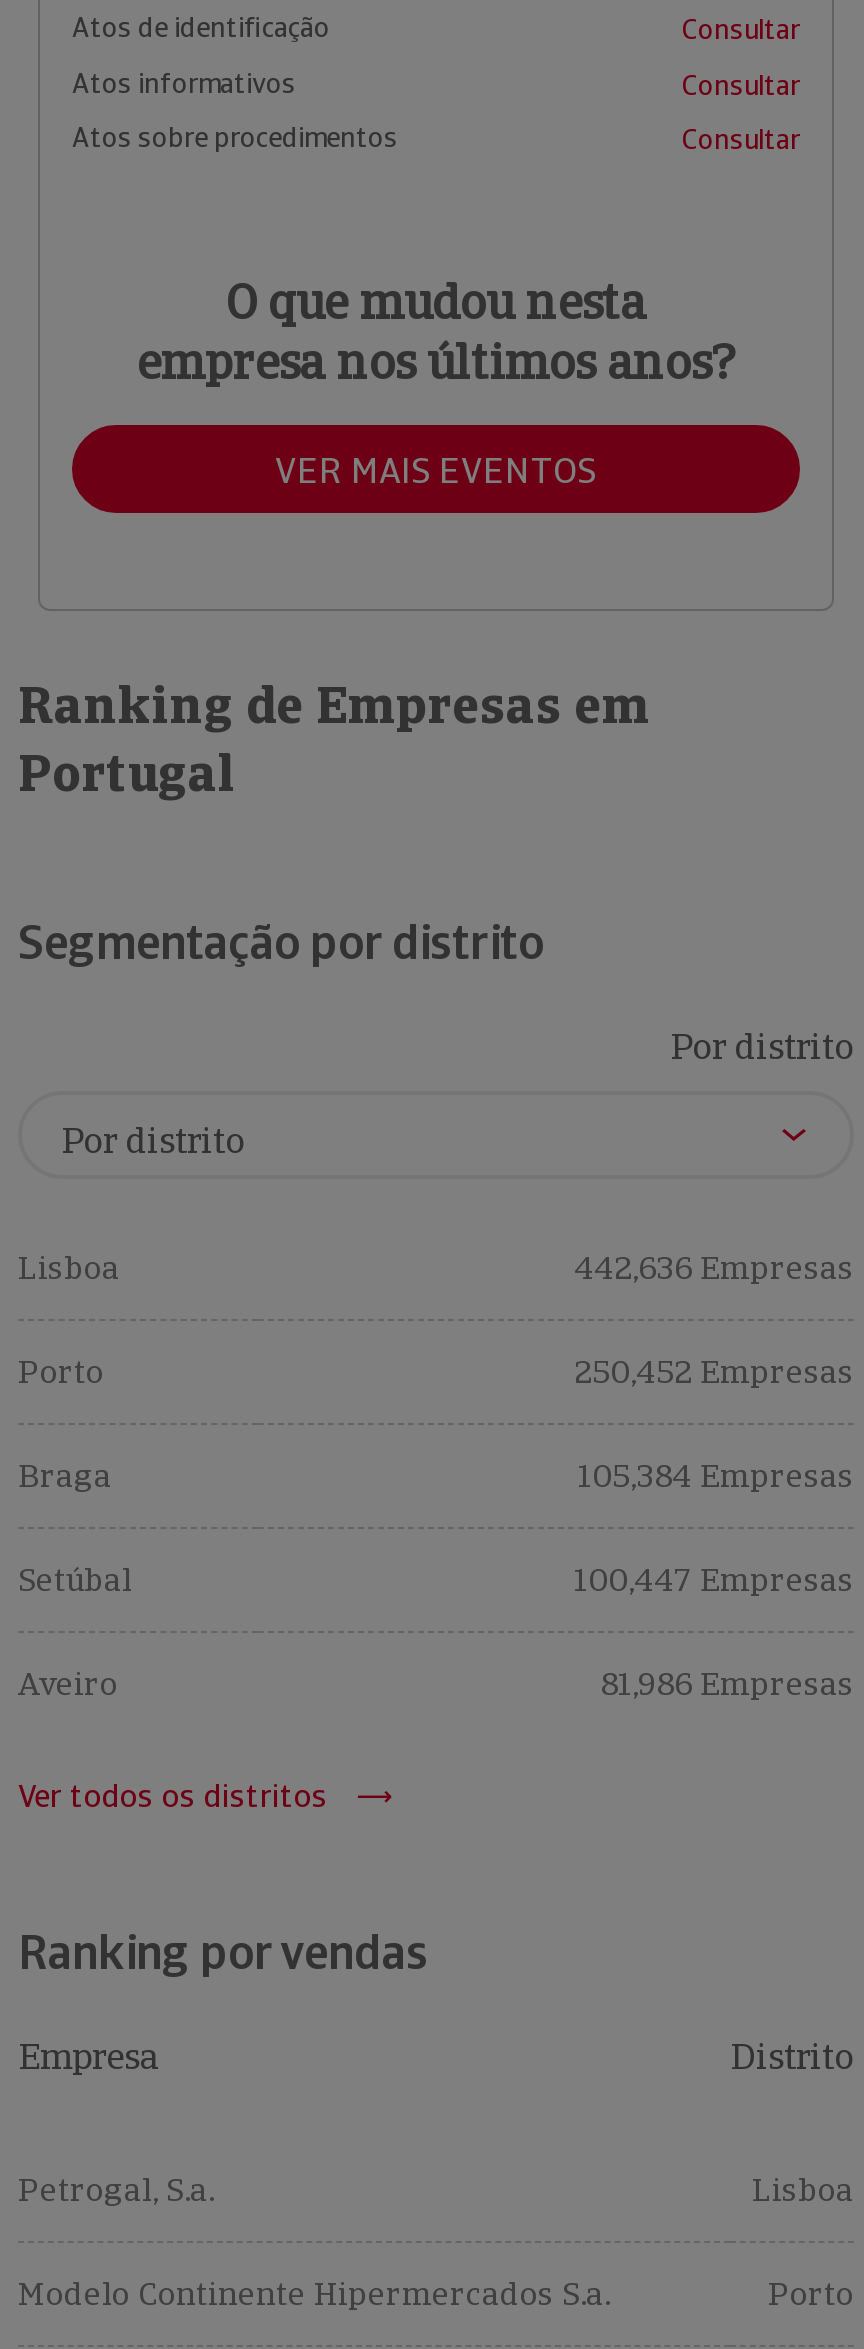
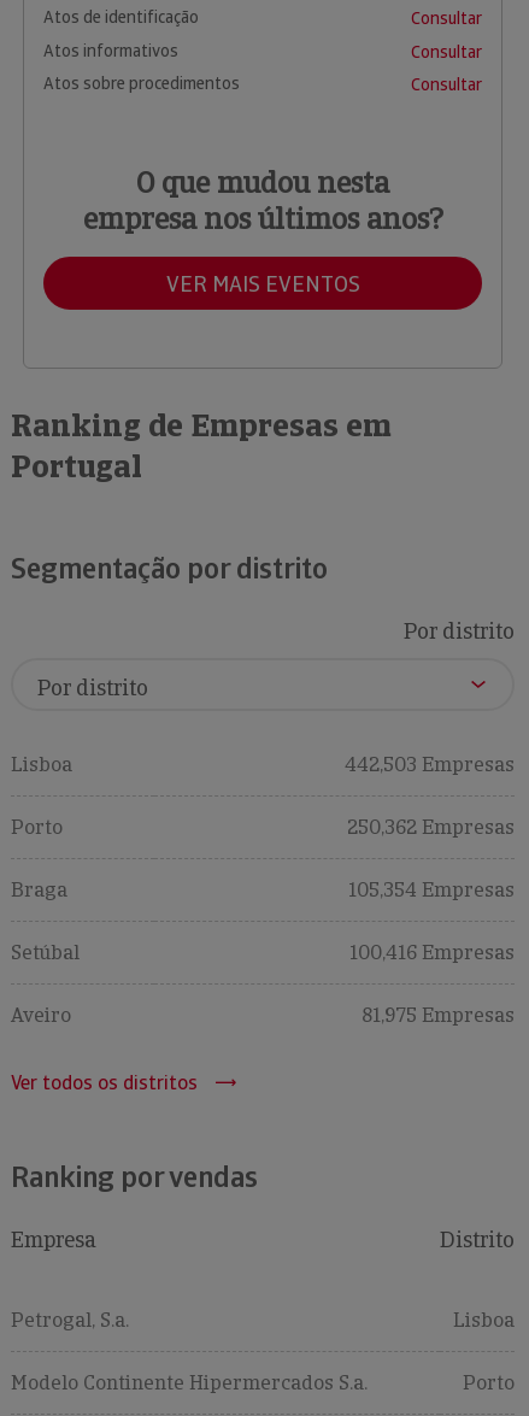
[574,1247,854,1289] 442,636 Empresas -> [345,752,515,777] 442,503 Empresas
[574,1351,854,1393] 250,452 Empresas -> [347,815,515,840] 250,362 Empresas
[578,1455,854,1497] 105,384 Empresas -> [348,877,515,903] 105,354 Empresas
[574,1559,854,1601] 100,447 Empresas -> [349,940,515,965] 100,416 Empresas
[600,1663,854,1705] 81,986 Empresas -> [362,1003,515,1028] 81,975 Empresas

